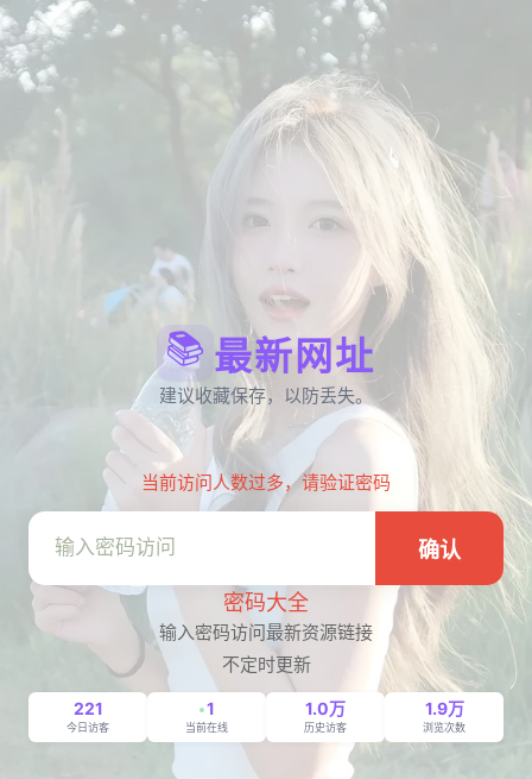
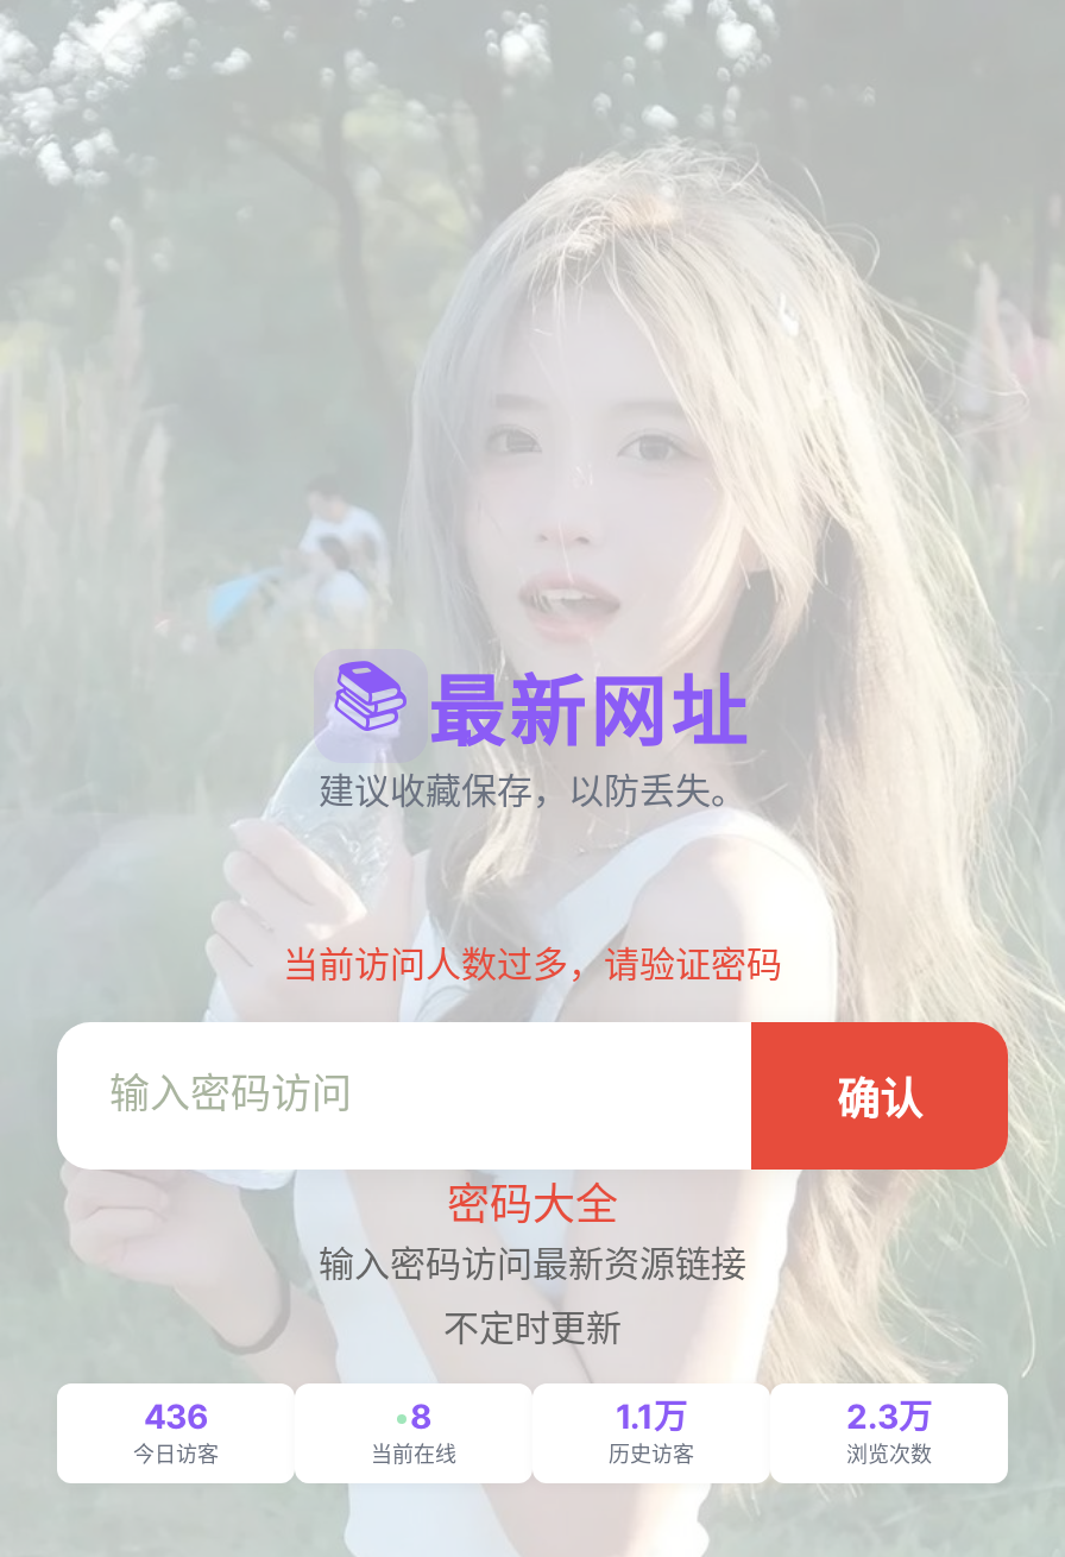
[73,698,103,718] 221 -> [144,1394,208,1435] 436
[206,698,214,718] 1 -> [410,1394,431,1435] 8
[305,698,346,718] 1.0万 -> [616,1394,687,1435] 1.1万
[425,698,464,718] 1.9万 -> [846,1394,932,1435] 2.3万

